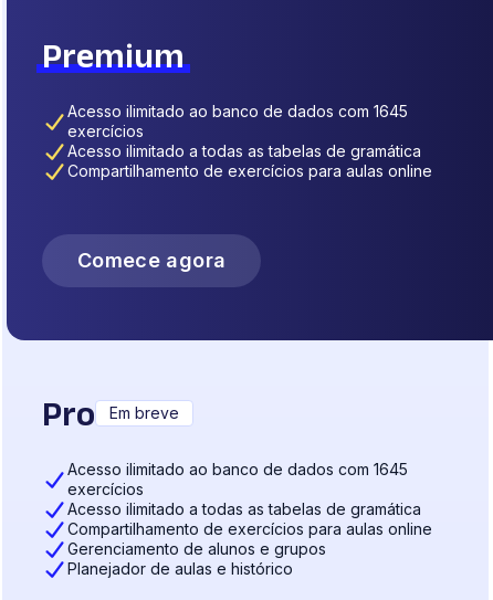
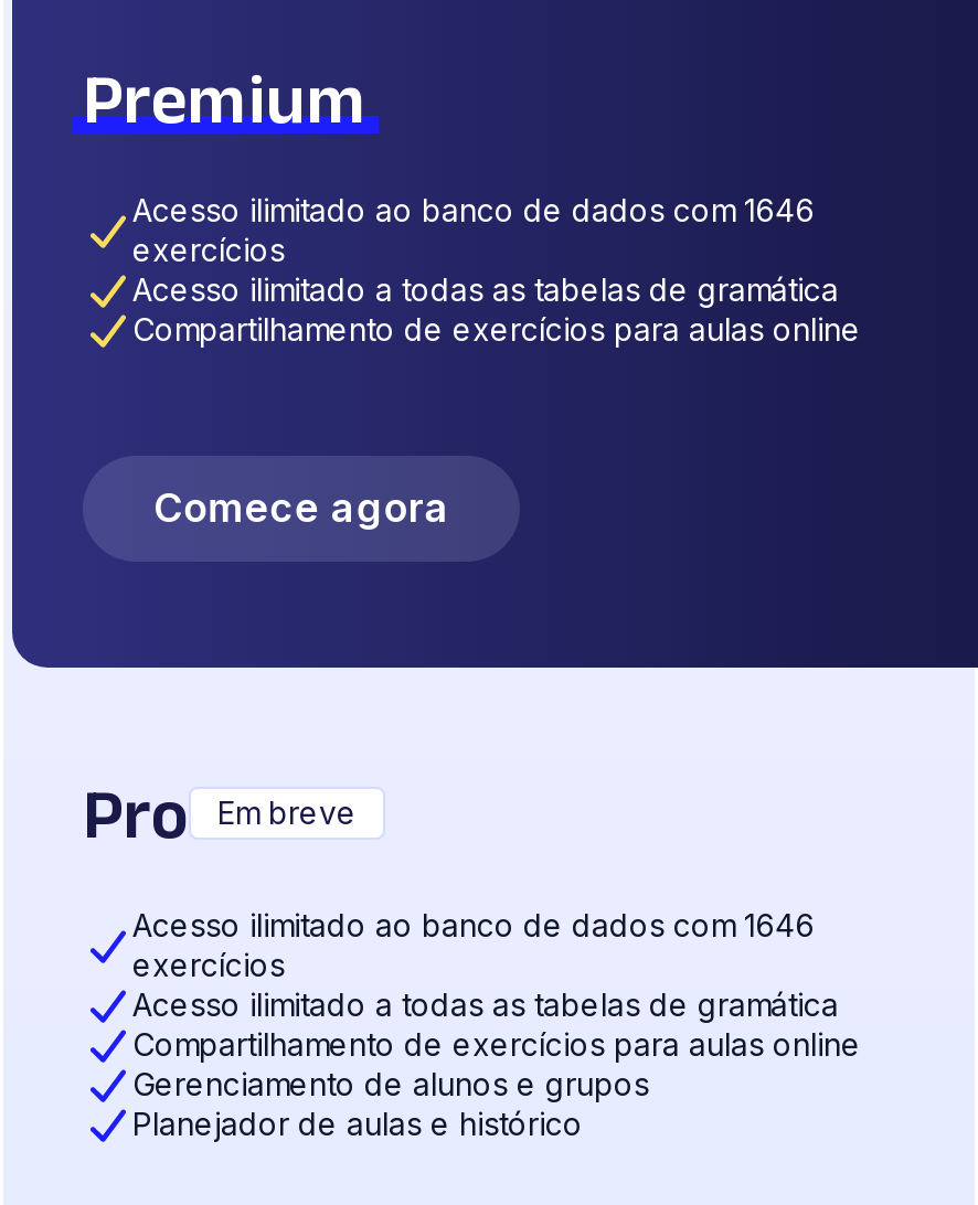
[67,102,407,121] Acesso ilimitado ao banco de dados com 1645 -> [132,192,815,229] Acesso ilimitado ao banco de dados com 1646
[67,460,407,479] Acesso ilimitado ao banco de dados com 1645 -> [132,907,815,944] Acesso ilimitado ao banco de dados com 1646

